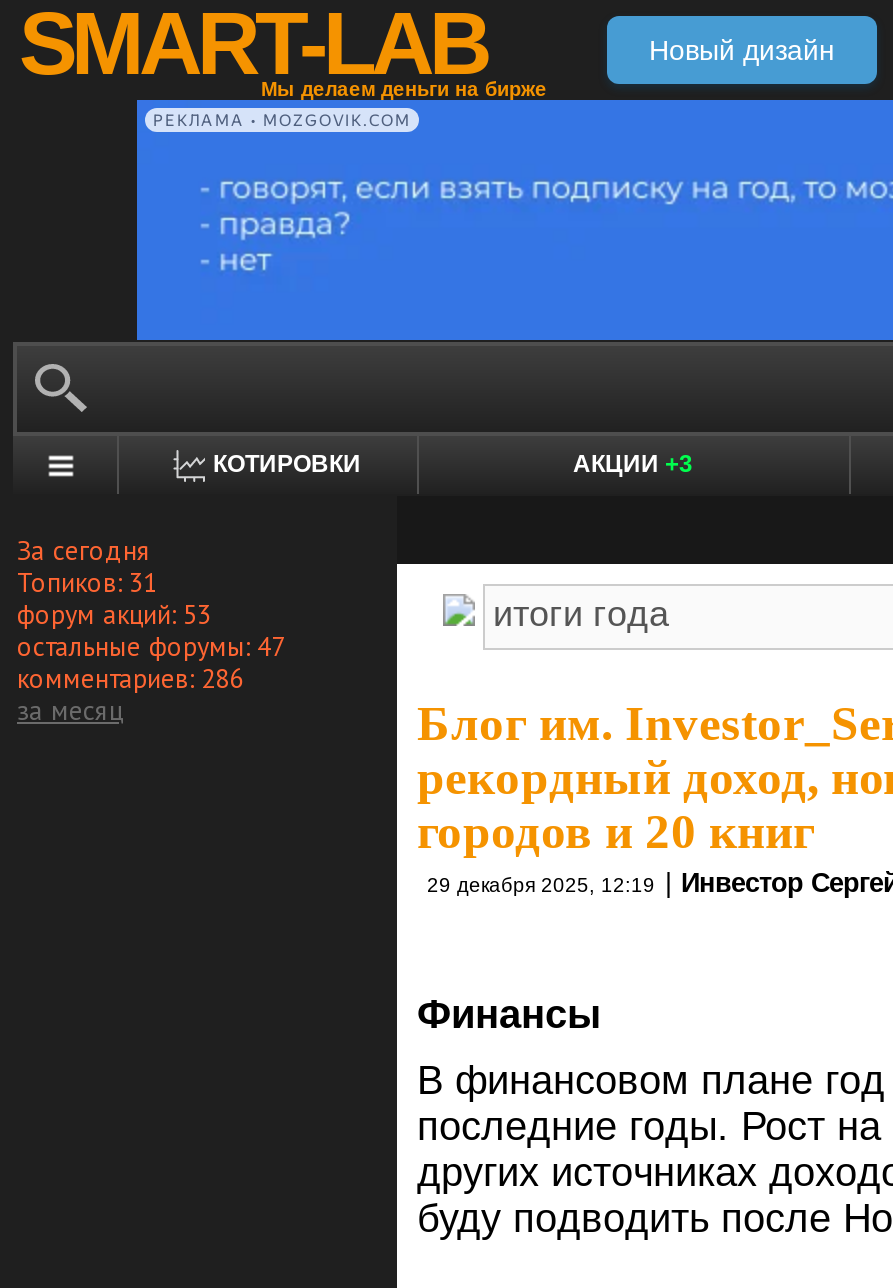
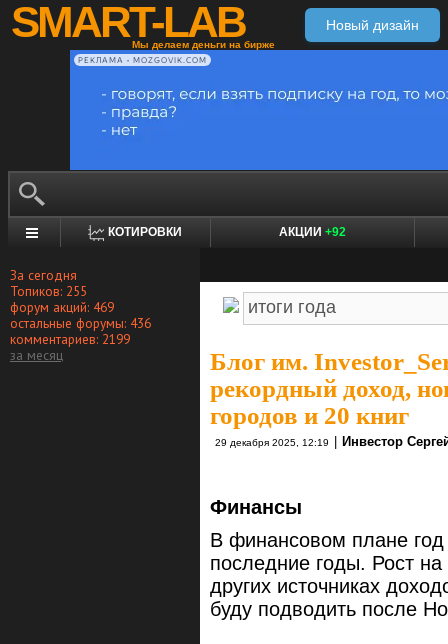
[573,451,693,479] АКЦИИ +3 -> [278,225,345,239] АКЦИИ +92
[17,565,157,601] Топиков: 31 -> [10,282,87,300] Топиков: 255
[17,597,211,633] форум акций: 53 -> [10,298,114,316] форум акций: 469
[17,629,285,665] остальные форумы: 47 -> [10,314,151,332] остальные форумы: 436
[17,661,243,697] комментариев: 286 -> [10,330,130,348] комментариев: 2199

